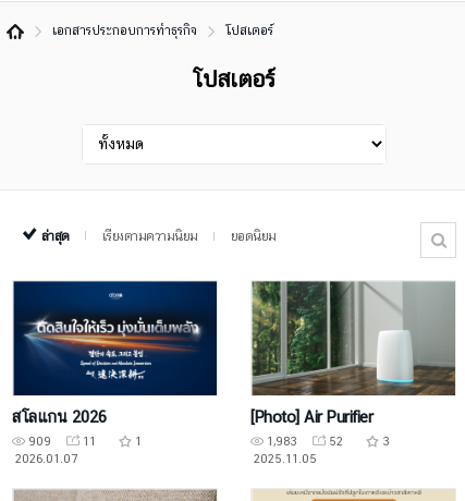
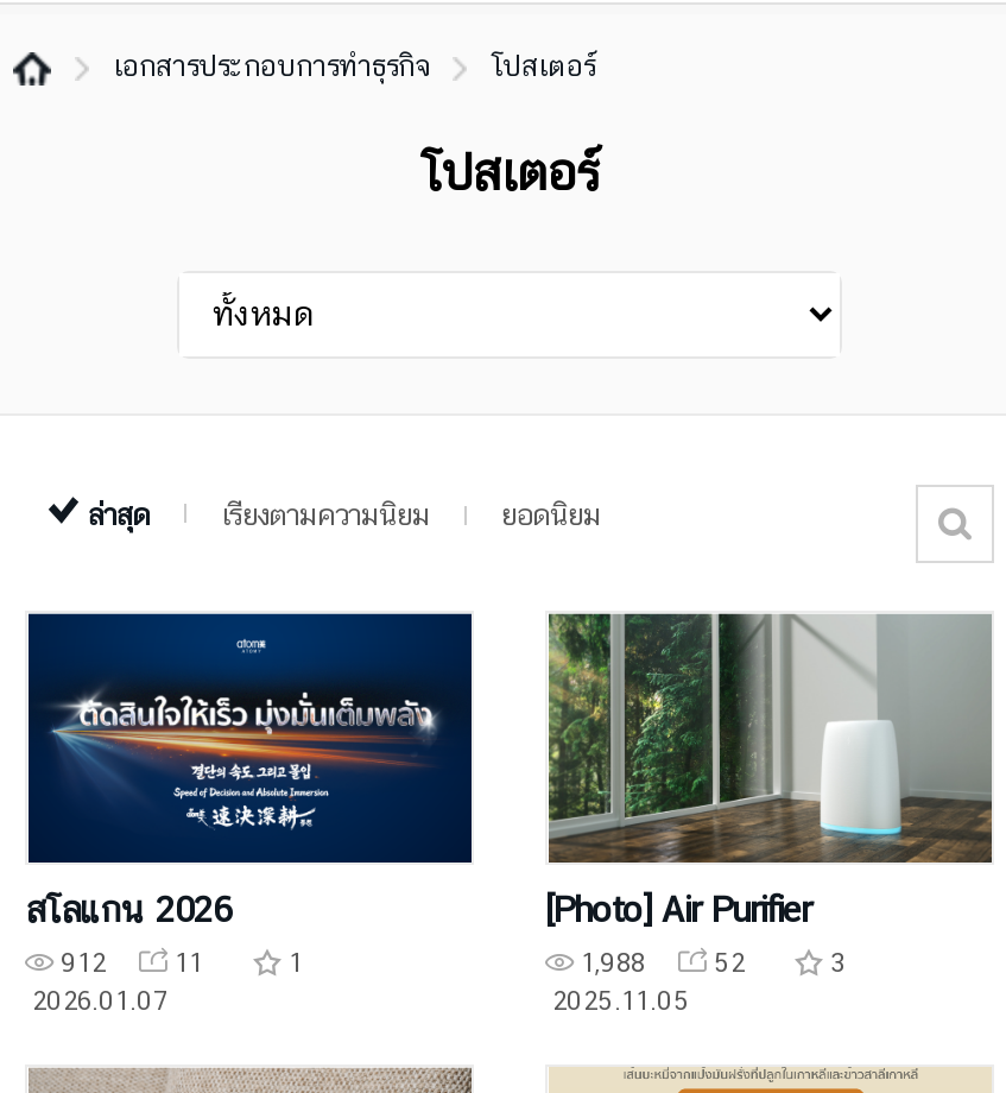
[28,434,51,448] 909 -> [61,947,106,978] 912
[267,434,297,448] 1,983 -> [581,947,645,978] 1,988

